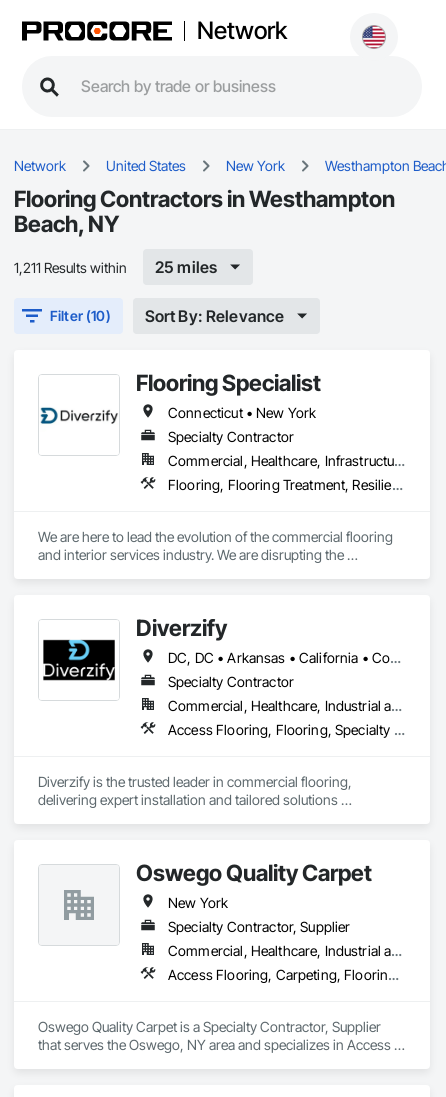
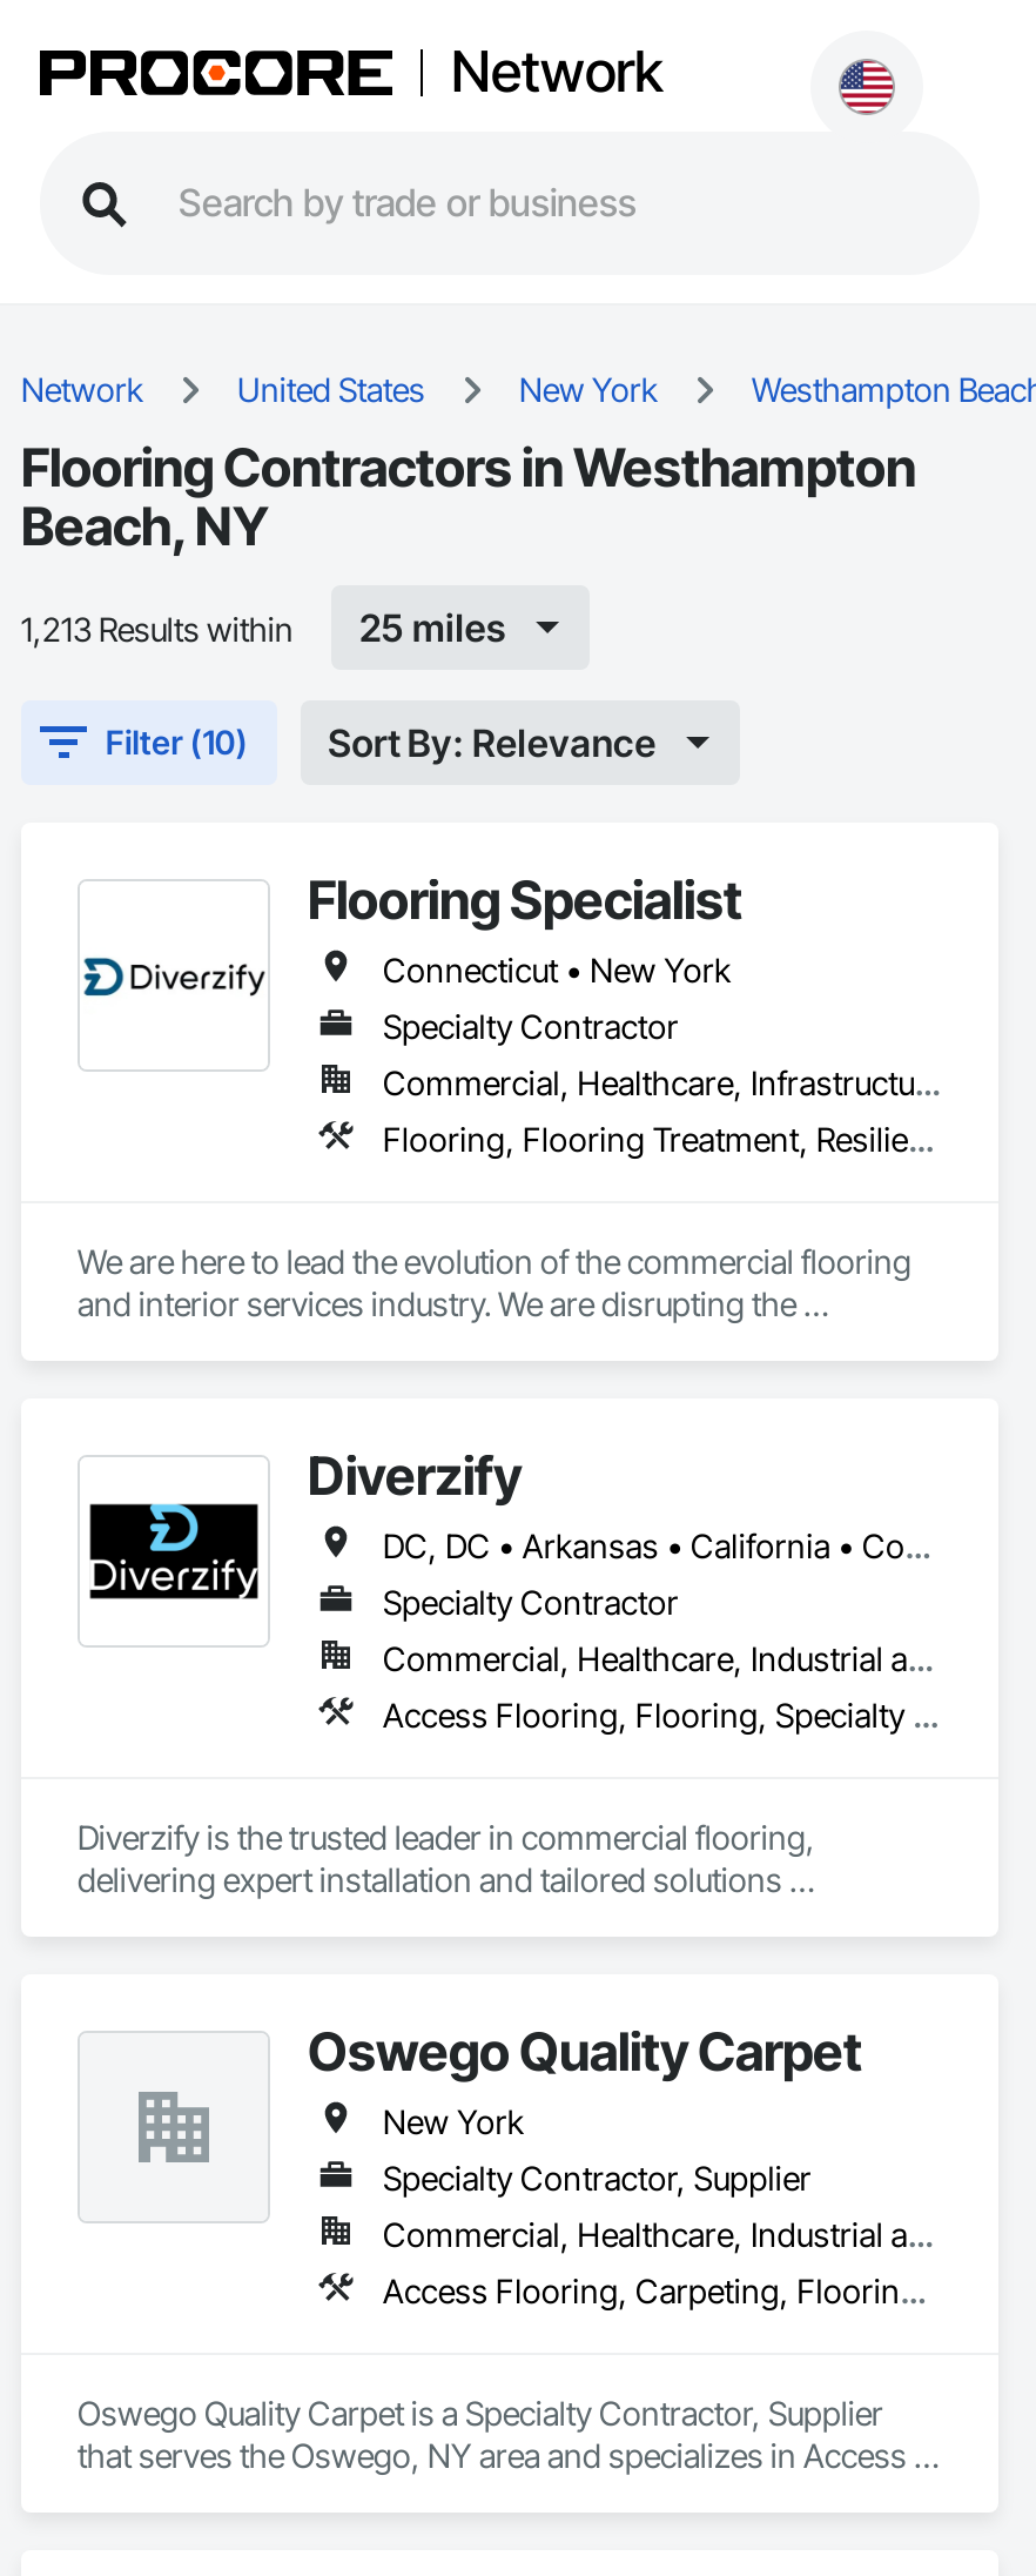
[14,258,127,275] 1,211 Results within -> [21,608,294,648] 1,213 Results within

